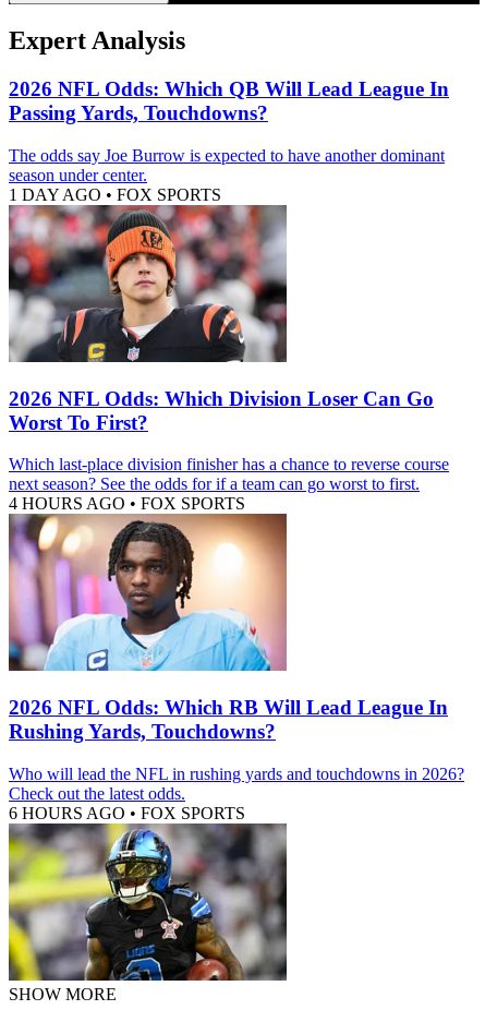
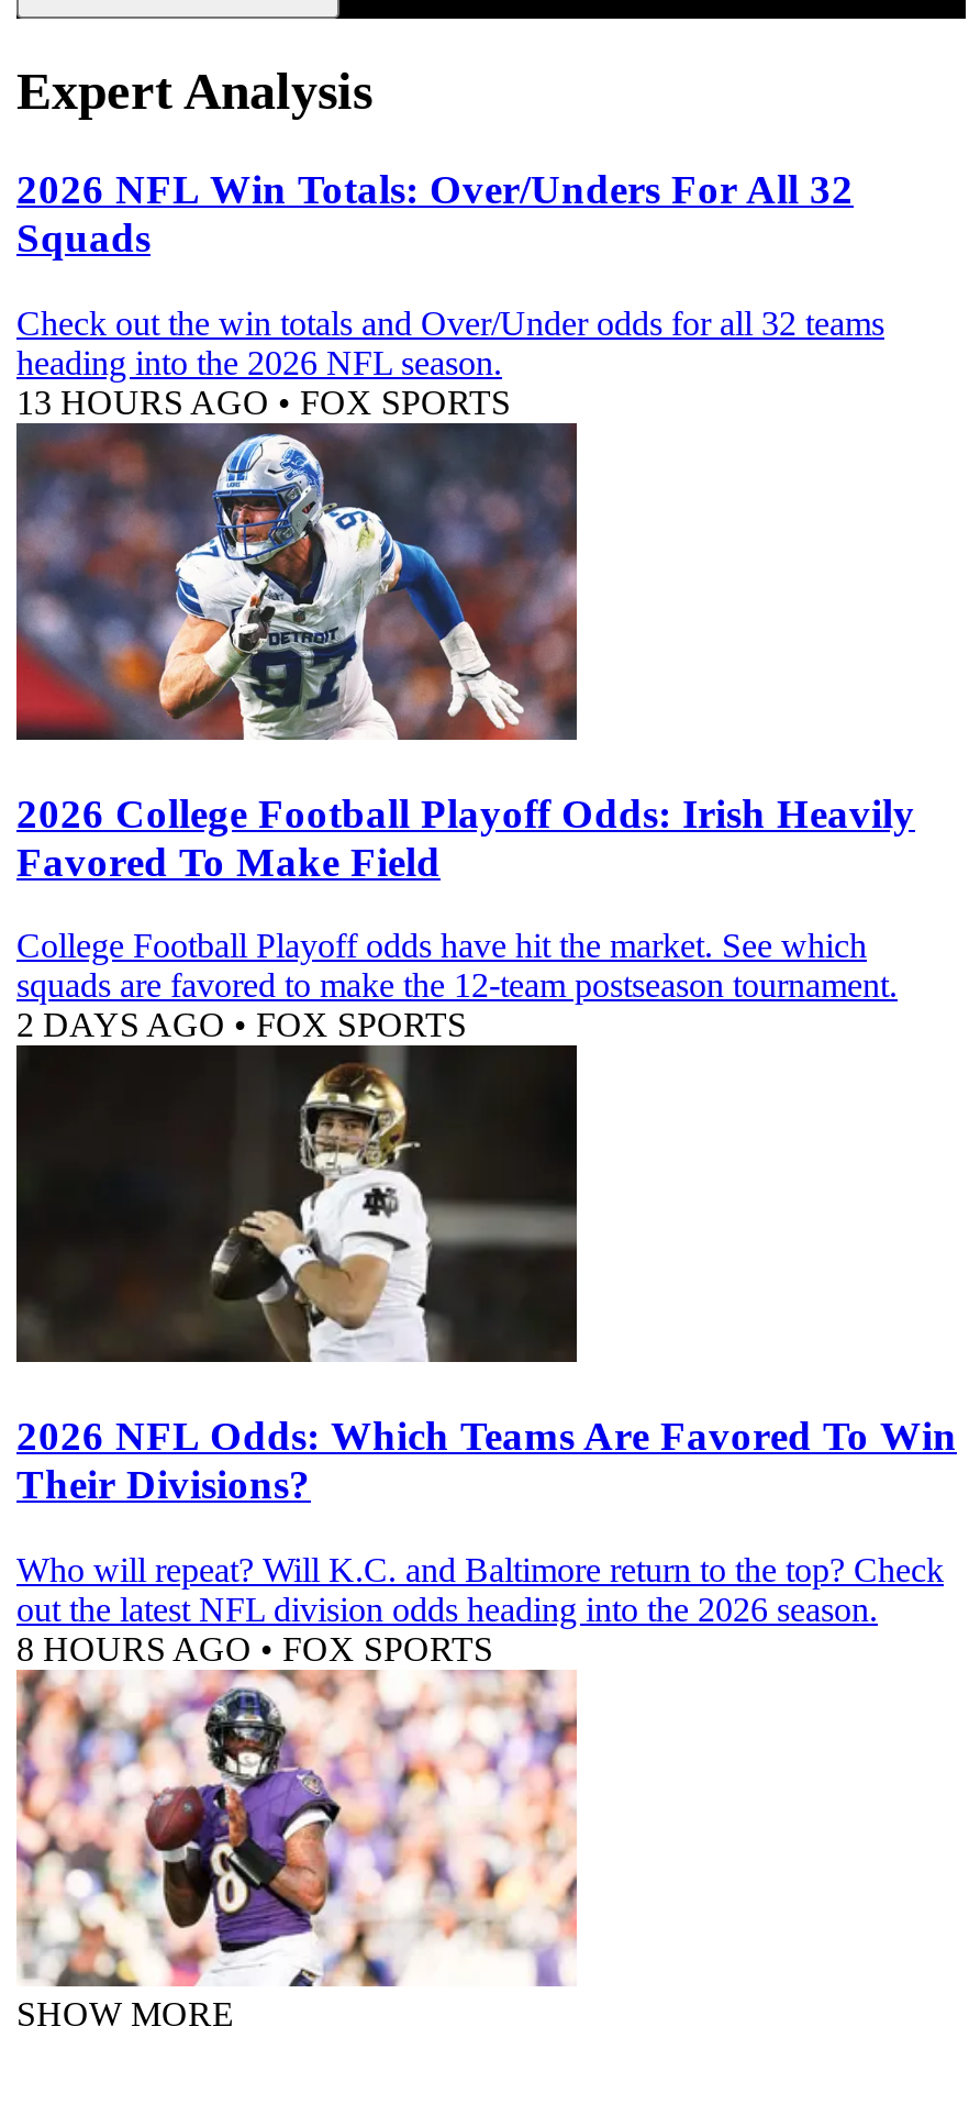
[9,78,449,125] 2026 NFL Odds: Which QB Will Lead League In | Passing Yards, Touchdowns? -> [16,166,854,261] 2026 NFL Win Totals: Over/Unders For All 32 | Squads
[9,146,445,204] The odds say Joe Burrow is expected to have another dominant | season under center. | 1 DAY AGO • FOX SPORTS -> [16,304,884,421] Check out the win totals and Over/Under odds for all 32 teams | heading into the 2026 NFL season. | 13 HOURS AGO • FOX SPORTS
[9,205,434,434] [image] | 2026 NFL Odds: Which Division Loser Can Go | Worst To First? -> [14,425,915,884] [image] | 2026 College Football Playoff Odds: Irish Heavily | Favored To Make Field
[8,455,449,672] [image] | Which last-place division finisher has a chance to reverse course | next season? See the odds for if a team can go worst to first. | 4 HOURS AGO • FOX SPORTS -> [14,927,898,1364] [image] | College Football Playoff odds have hit the market. See which | squads are favored to make the 12-team postseason tournament. | 2 DAYS AGO • FOX SPORTS
[9,696,448,743] 2026 NFL Odds: Which RB Will Lead League In | Rushing Yards, Touchdowns? -> [16,1413,957,1507] 2026 NFL Odds: Which Teams Are Favored To Win | Their Divisions?
[9,764,464,822] Who will lead the NFL in rushing yards and touchdowns in 2026? | Check out the latest odds. | 6 HOURS AGO • FOX SPORTS -> [16,1551,944,1667] Who will repeat? Will K.C. and Baltimore return to the top? Check | out the latest NFL division odds heading into the 2026 season. | 8 HOURS AGO • FOX SPORTS
[8,822,288,982] [image] -> [16,1670,579,1989] [image]

